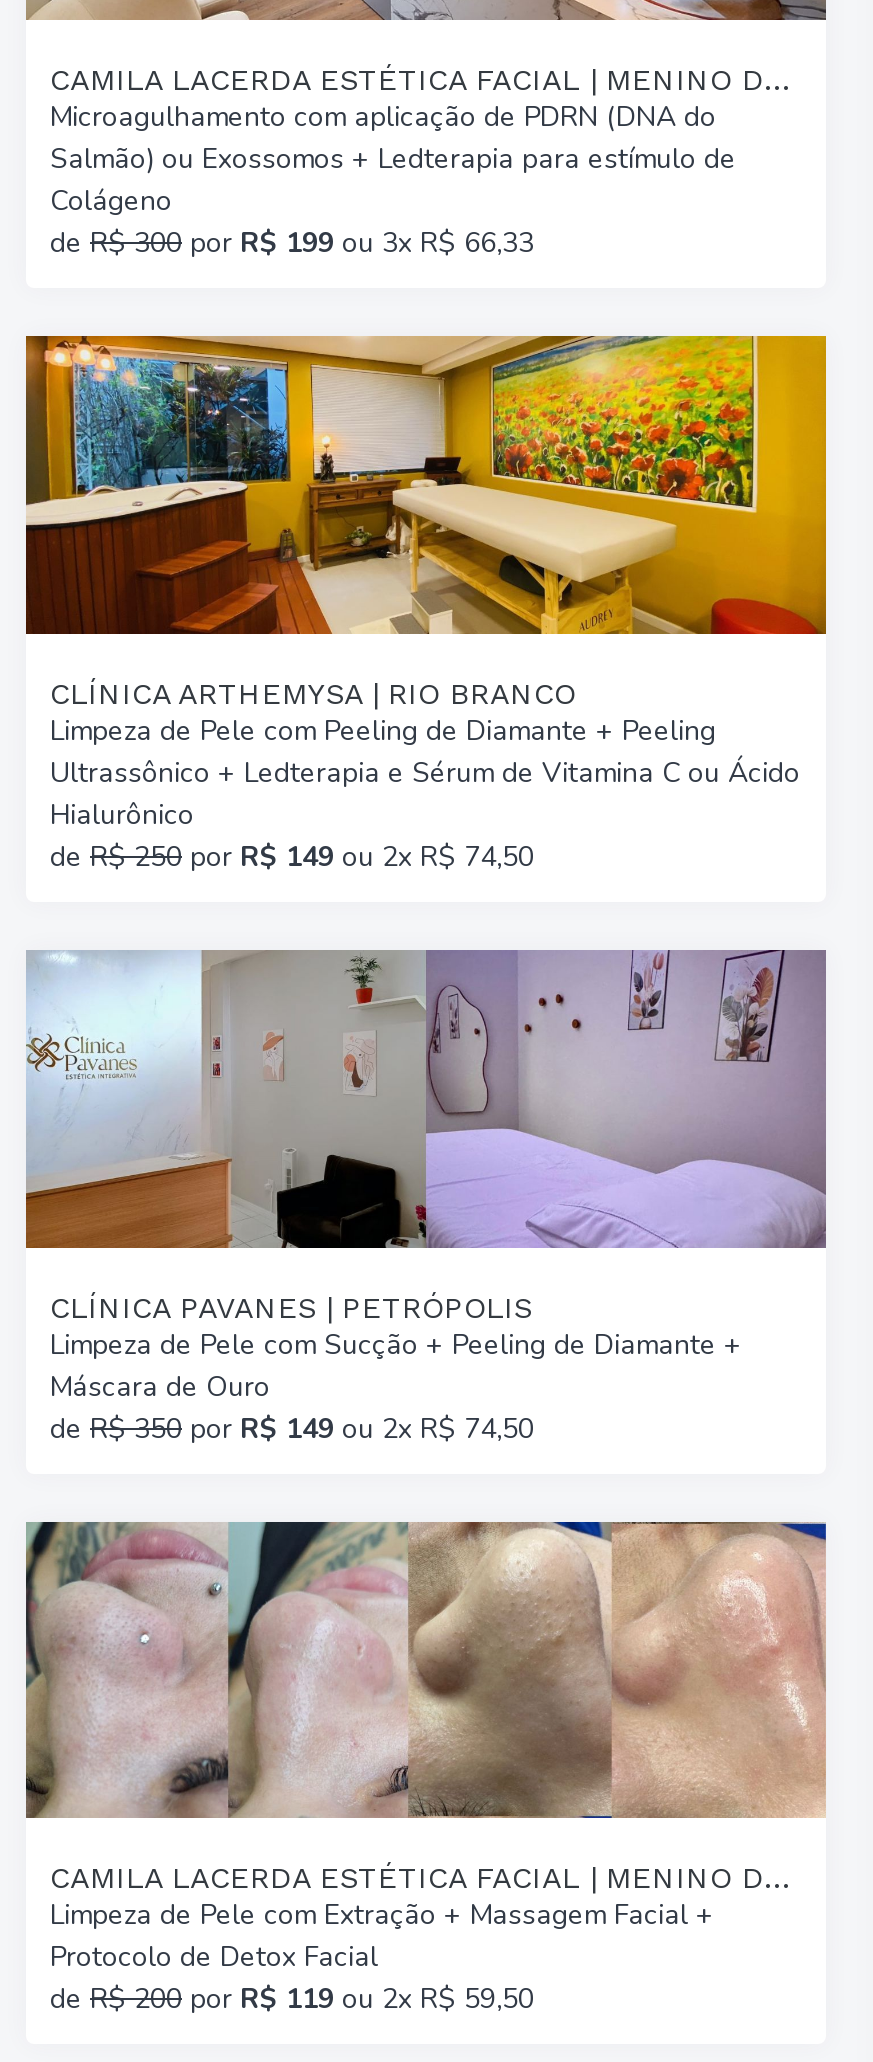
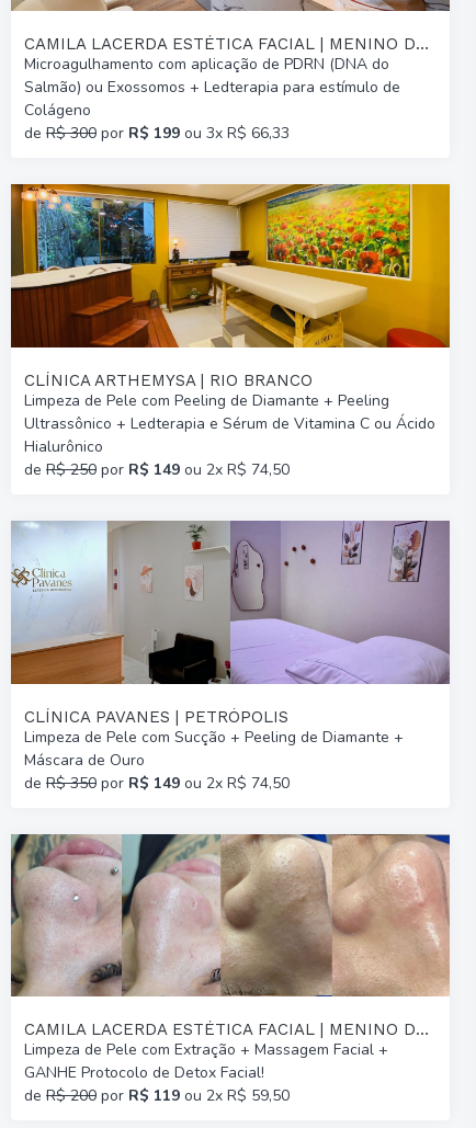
[50,1938,378,1976] Protocolo de Detox Facial -> [24,1062,264,1083] GANHE Protocolo de Detox Facial!

